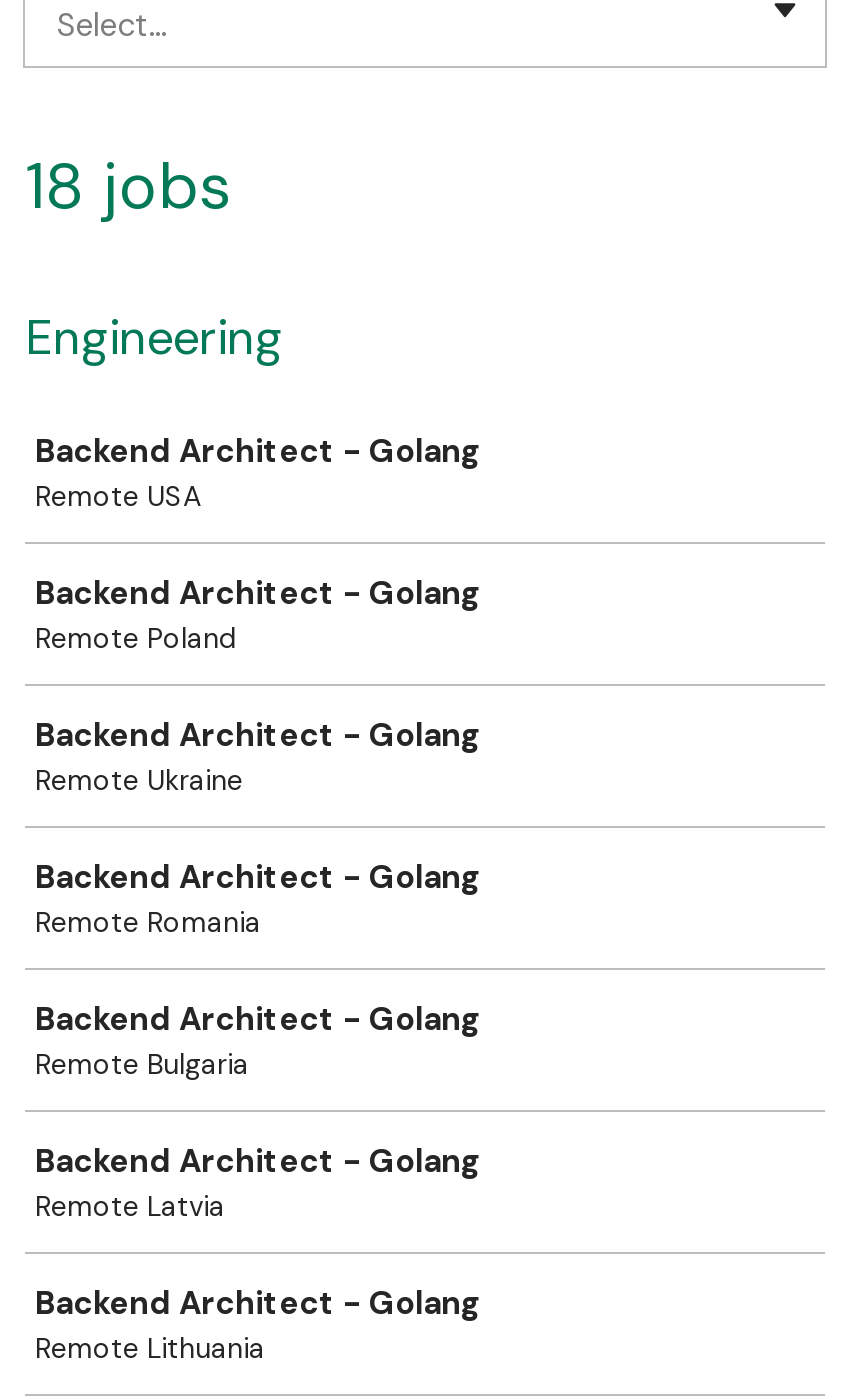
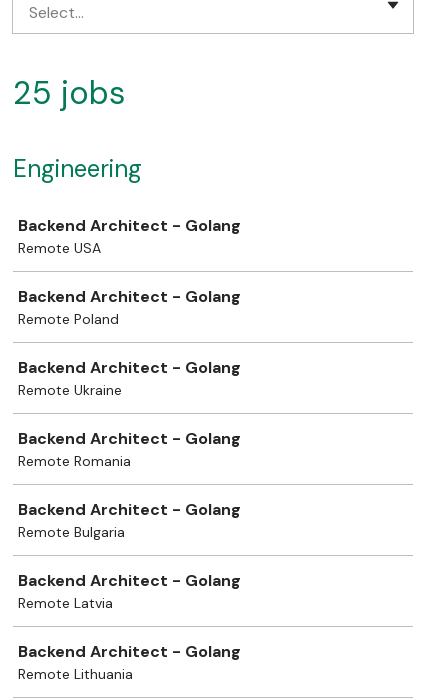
[25,144,231,228] 18 jobs -> [13,72,125,114] 25 jobs

